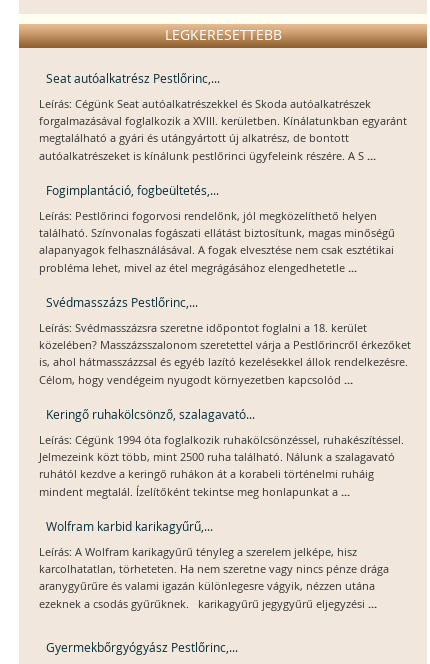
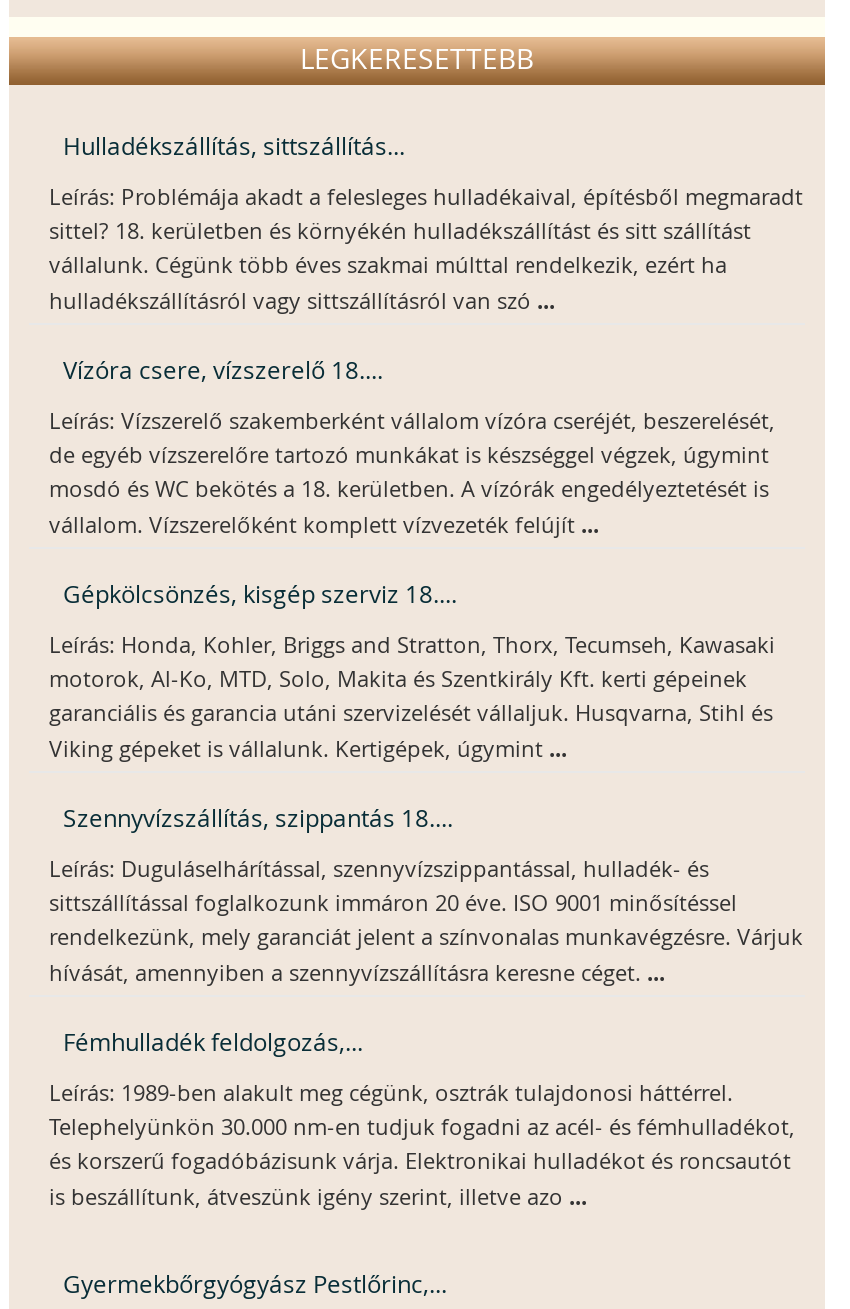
[46,70,220,86] Seat autóalkatrész Pestlőrinc,... -> [63,130,405,162] Hulladékszállítás, sittszállítás...
[39,97,407,163] Leírás: Cégünk Seat autóalkatrészekkel és Skoda autóalkatrészek | forgalmazásával foglalkozik a XVIII. kerületben. Kínálatunkban egyaránt | megtalálható a gyári és utángyártott új alkatrész, de bontott | autóalkatrészeket is kínálunk pestlőrinci ügyfeleink részére. A S... -> [49,184,803,316] Leírás: Problémája akadt a felesleges hulladékaival, építésből megmaradt | sittel? 18. kerületben és környékén hulladékszállítást és sitt szállítást | vállalunk. Cégünk több éves szakmai múlttal rendelkezik, ezért ha | hulladékszállításról vagy sittszállításról van szó...
[46,182,219,198] Fogimplantáció, fogbeültetés,... -> [63,354,383,386] Vízóra csere, vízszerelő 18....
[39,209,395,275] Leírás: Pestlőrinci fogorvosi rendelőnk, jól megközelíthető helyen | található. Színvonalas fogászati ellátást biztosítunk, magas minőségű | alapanyagok felhasználásával. A fogak elvesztése nem csak esztétikai | probléma lehet, mivel az étel megrágásához elengedhetetle... -> [49,408,775,540] Leírás: Vízszerelő szakemberként vállalom vízóra cseréjét, beszerelését, | de egyéb vízszerelőre tartozó munkákat is készséggel végzek, úgymint | mosdó és WC bekötés a 18. kerületben. A vízórák engedélyeztetését is | vállalom. Vízszerelőként komplett vízvezeték felújít...
[46,294,198,310] Svédmasszázs Pestlőrinc,... -> [63,578,457,610] Gépkölcsönzés, kisgép szerviz 18....
[39,321,411,387] Leírás: Svédmasszázsra szeretne időpontot foglalni a 18. kerület | közelében? Masszázsszalonom szeretettel várja a Pestlőrincről érkezőket | is, ahol hátmasszázzsal és egyéb lazító kezelésekkel állok rendelkezésre. | Célom, hogy vendégeim nyugodt környezetben kapcsolód... -> [49,632,775,764] Leírás: Honda, Kohler, Briggs and Stratton, Thorx, Tecumseh, Kawasaki | motorok, Al-Ko, MTD, Solo, Makita és Szentkirály Kft. kerti gépeinek | garanciális és garancia utáni szervizelését vállaljuk. Husqvarna, Stihl és | Viking gépeket is vállalunk. Kertigépek, úgymint...
[46,406,255,422] Keringő ruhakölcsönző, szalagavató... -> [63,802,453,834] Szennyvízszállítás, szippantás 18....
[39,433,404,499] Leírás: Cégünk 1994 óta foglalkozik ruhakölcsönzéssel, ruhakészítéssel. | Jelmezeink közt több, mint 2500 ruha található. Nálunk a szalagavató | ruhától kezdve a keringő ruhákon át a korabeli történelmi ruháig | mindent megtalál. Ízelítőként tekintse meg honlapunkat a... -> [49,856,803,988] Leírás: Duguláselhárítással, szennyvízszippantással, hulladék- és | sittszállítással foglalkozunk immáron 20 éve. ISO 9001 minősítéssel | rendelkezünk, mely garanciát jelent a színvonalas munkavégzésre. Várjuk | hívását, amennyiben a szennyvízszállításra keresne céget....
[46,518,213,534] Wolfram karbid karikagyűrű,... -> [63,1026,363,1058] Fémhulladék feldolgozás,...
[39,545,389,611] Leírás: A Wolfram karikagyűrű tényleg a szerelem jelképe, hisz | karcolhatatlan, törheteten. Ha nem szeretne vagy nincs pénze drága | aranygyűrűre és valami igazán különlegesre vágyik, nézzen utána | ezeknek a csodás gyűrűknek. karikagyűrű jegygyűrű eljegyzési... -> [49,1080,795,1212] Leírás: 1989-ben alakult meg cégünk, osztrák tulajdonosi háttérrel. | Telephelyünkön 30.000 nm-en tudjuk fogadni az acél- és fémhulladékot, | és korszerű fogadóbázisunk várja. Elektronikai hulladékot és roncsautót | is beszállítunk, átveszünk igény szerint, illetve azo...

